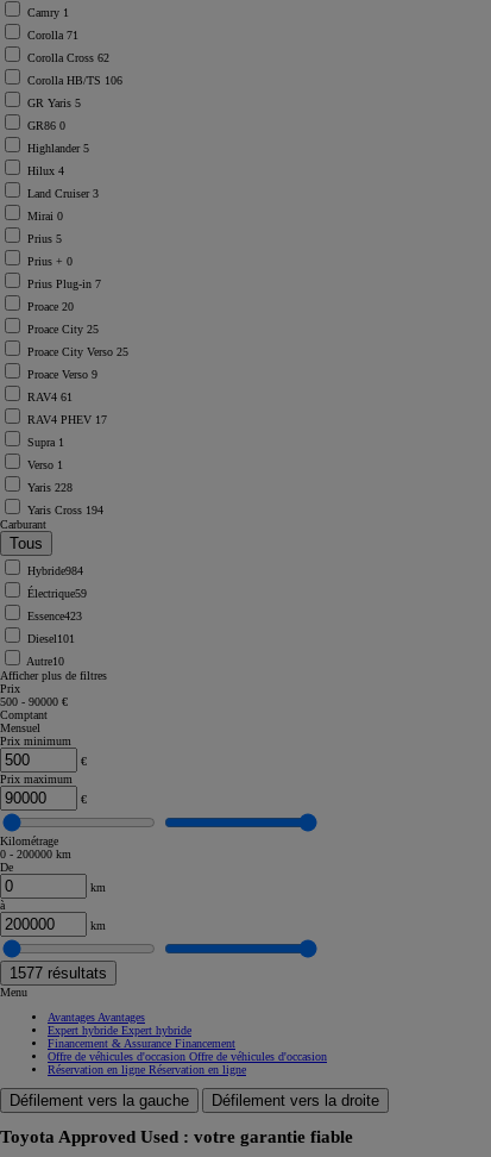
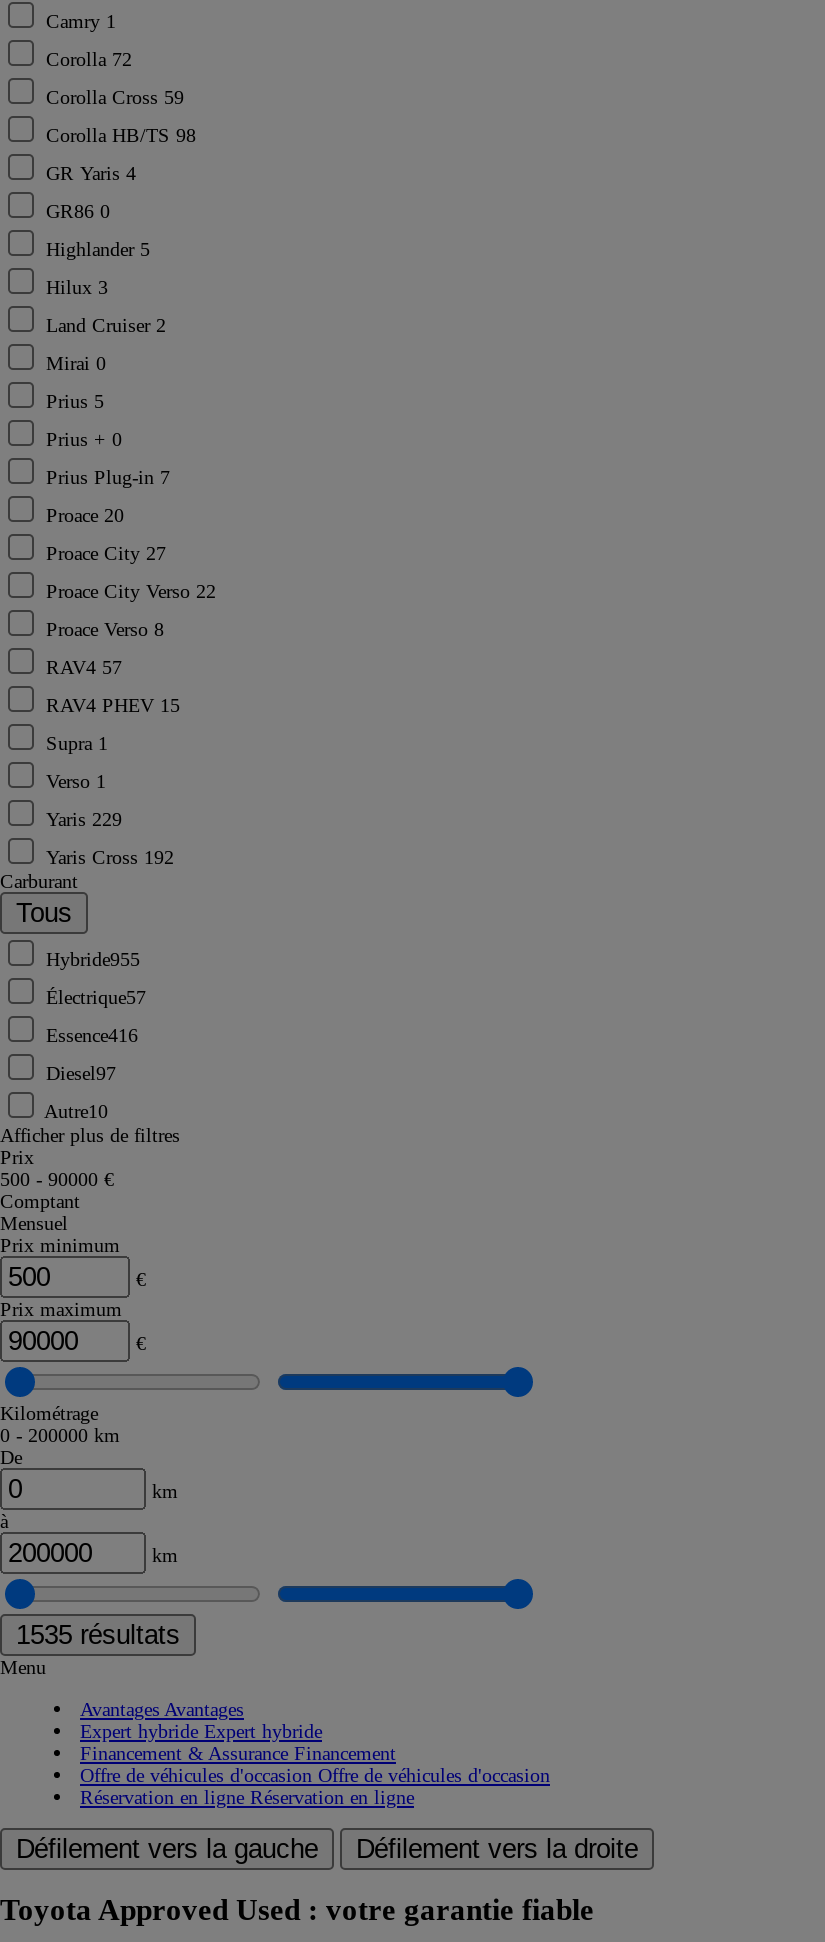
[27,28,78,41] Corolla 71 -> [46,48,132,70] Corolla 72
[27,51,109,64] Corolla Cross 62 -> [46,86,184,108] Corolla Cross 59
[27,74,122,87] Corolla HB/TS 106 -> [46,124,196,146] Corolla HB/TS 98
[27,96,81,109] GR Yaris 5 -> [46,162,136,184] GR Yaris 4
[27,164,64,177] Hilux 4 -> [46,276,108,298] Hilux 3
[27,187,99,200] Land Cruiser 3 -> [46,314,166,336] Land Cruiser 2
[27,322,99,335] Proace City 25 -> [46,542,166,564] Proace City 27
[27,345,128,358] Proace City Verso 25 -> [46,580,216,602] Proace City Verso 22
[27,368,97,381] Proace Verso 9 -> [46,618,164,640] Proace Verso 8
[27,390,73,403] RAV4 61 -> [46,656,122,678] RAV4 57
[27,413,107,426] RAV4 PHEV 17 -> [46,694,180,716] RAV4 PHEV 15
[27,481,73,494] Yaris 228 -> [46,808,122,830] Yaris 229
[27,503,103,516] Yaris Cross 194 -> [46,846,174,868] Yaris Cross 192
[27,564,83,577] Hybride984 -> [46,948,140,970] Hybride955
[27,587,87,600] Électrique59 -> [46,986,146,1008] Électrique57
[27,609,82,622] Essence423 -> [46,1024,138,1046] Essence416
[27,632,75,645] Diesel101 -> [46,1062,116,1084] Diesel97
[10,964,107,982] 1577 résultats -> [16,1620,180,1650] 1535 résultats

